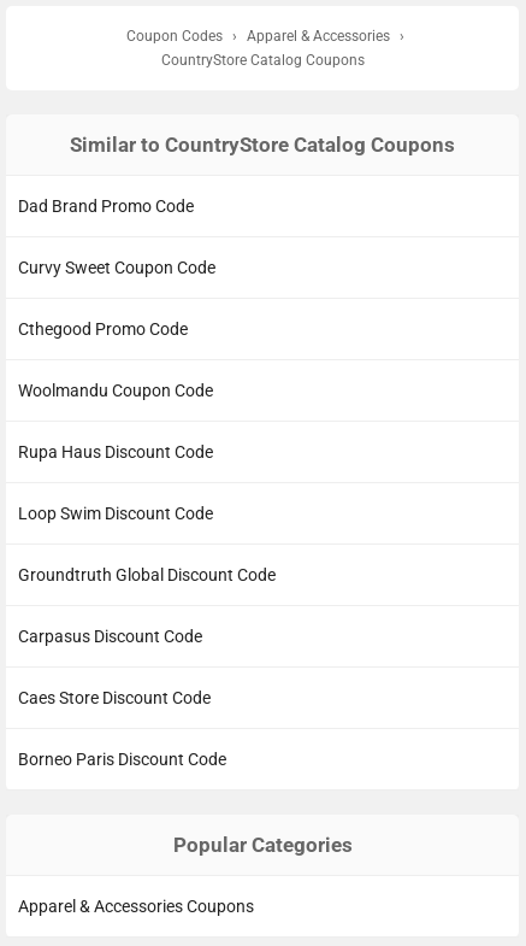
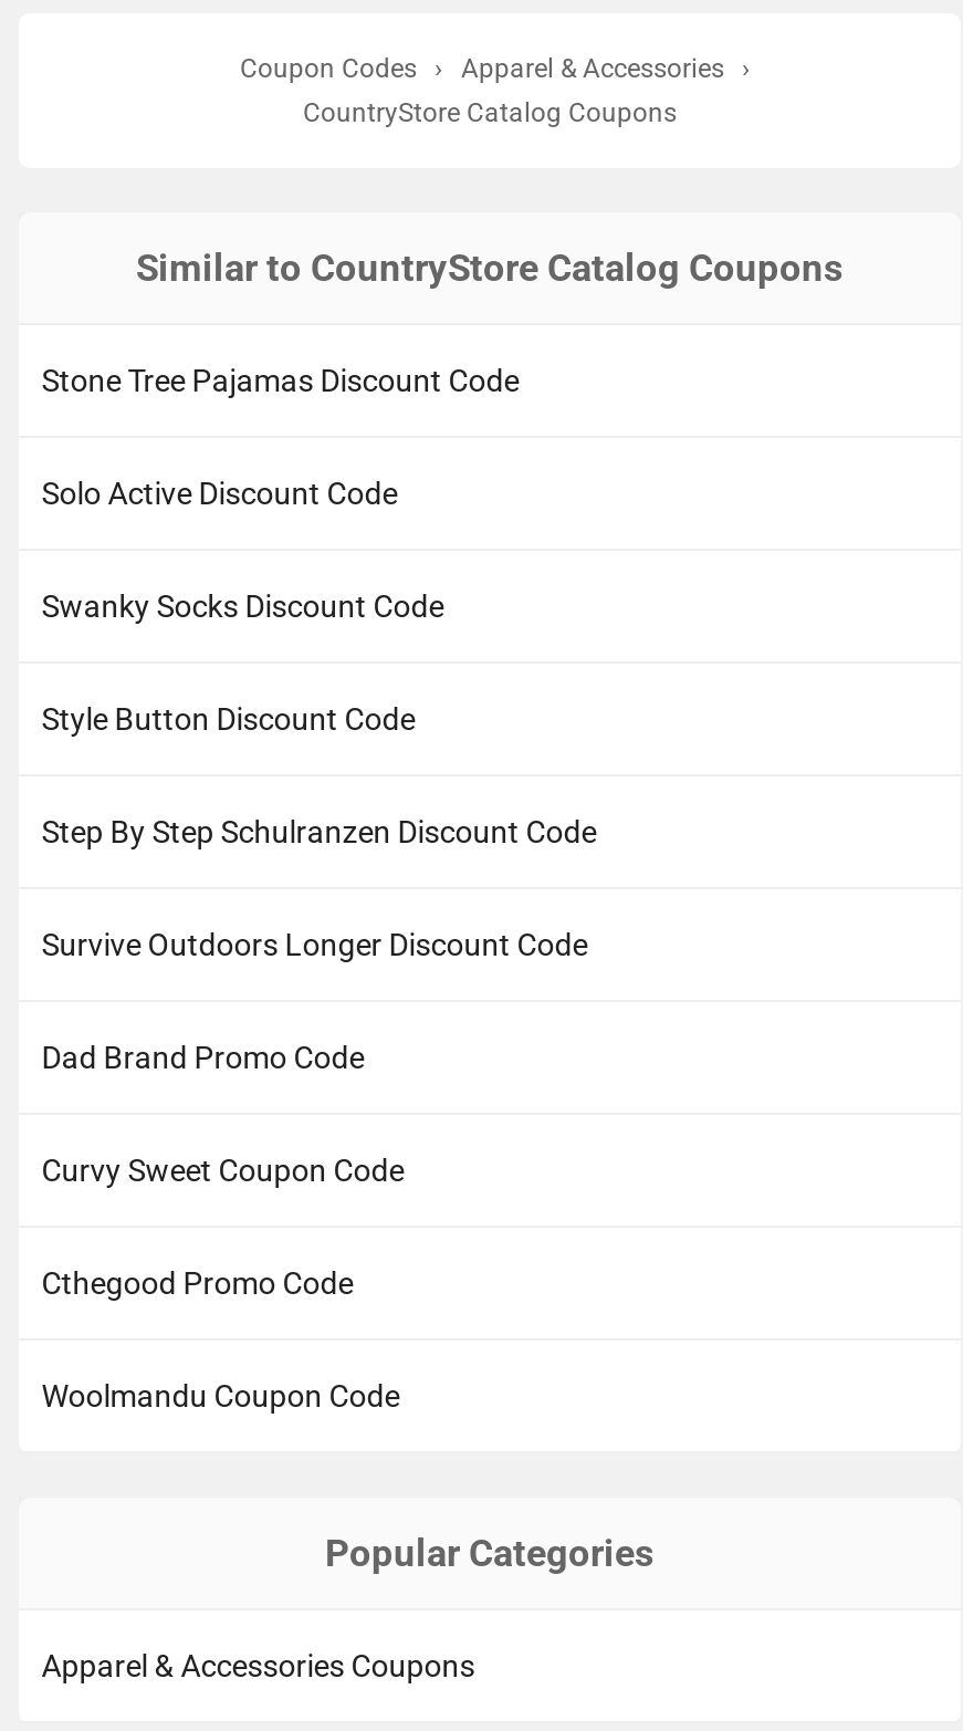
none -> [41,363,596,963] Stone Tree Pajamas Discount Code | Solo Active Discount Code | Swanky Socks Discount Code | Style Button Discount Code | Step By Step Schulranzen Discount Code | Survive Outdoors Longer Discount Code
moved [18,197,216,400] -> [41,1040,404,1414]: Dad Brand Promo Code | Curvy Sweet Coupon Code | Cthegood Promo Code | Woolmandu Coupon Code
[18,442,276,769] Rupa Haus Discount Code | Loop Swim Discount Code | Groundtruth Global Discount Code | Carpasus Discount Code | Caes Store Discount Code | Borneo Paris Discount Code -> none

